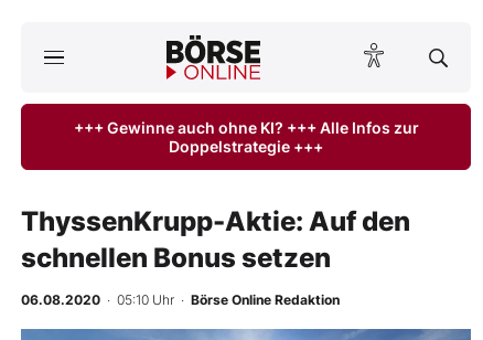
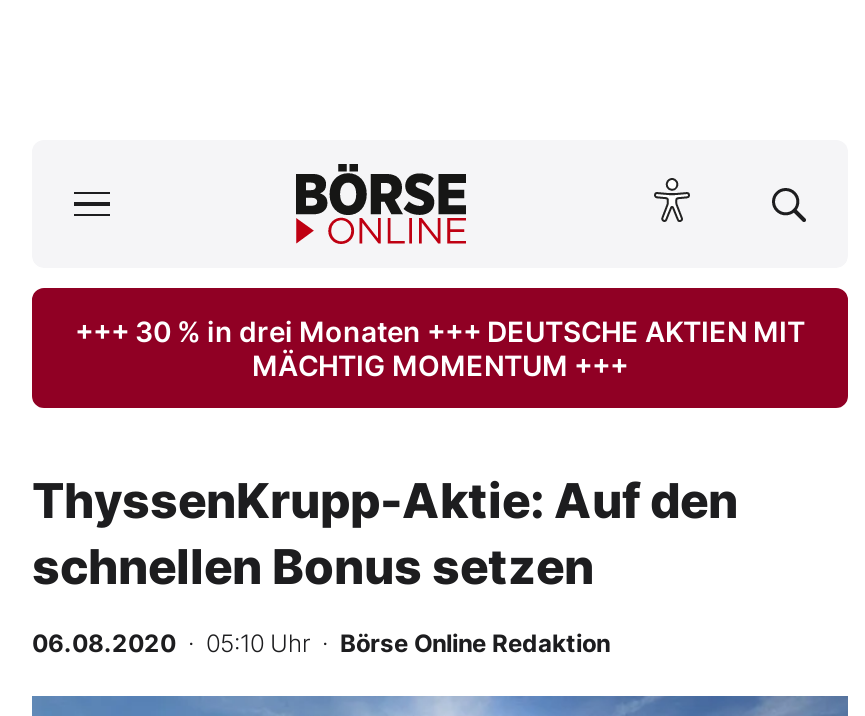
[73,118,418,156] +++ Gewinne auch ohne KI? +++ Alle Infos zur | Doppelstrategie +++ -> [75,314,805,382] +++ 30 % in drei Monaten +++ DEUTSCHE AKTIEN MIT | MÄCHTIG MOMENTUM +++

